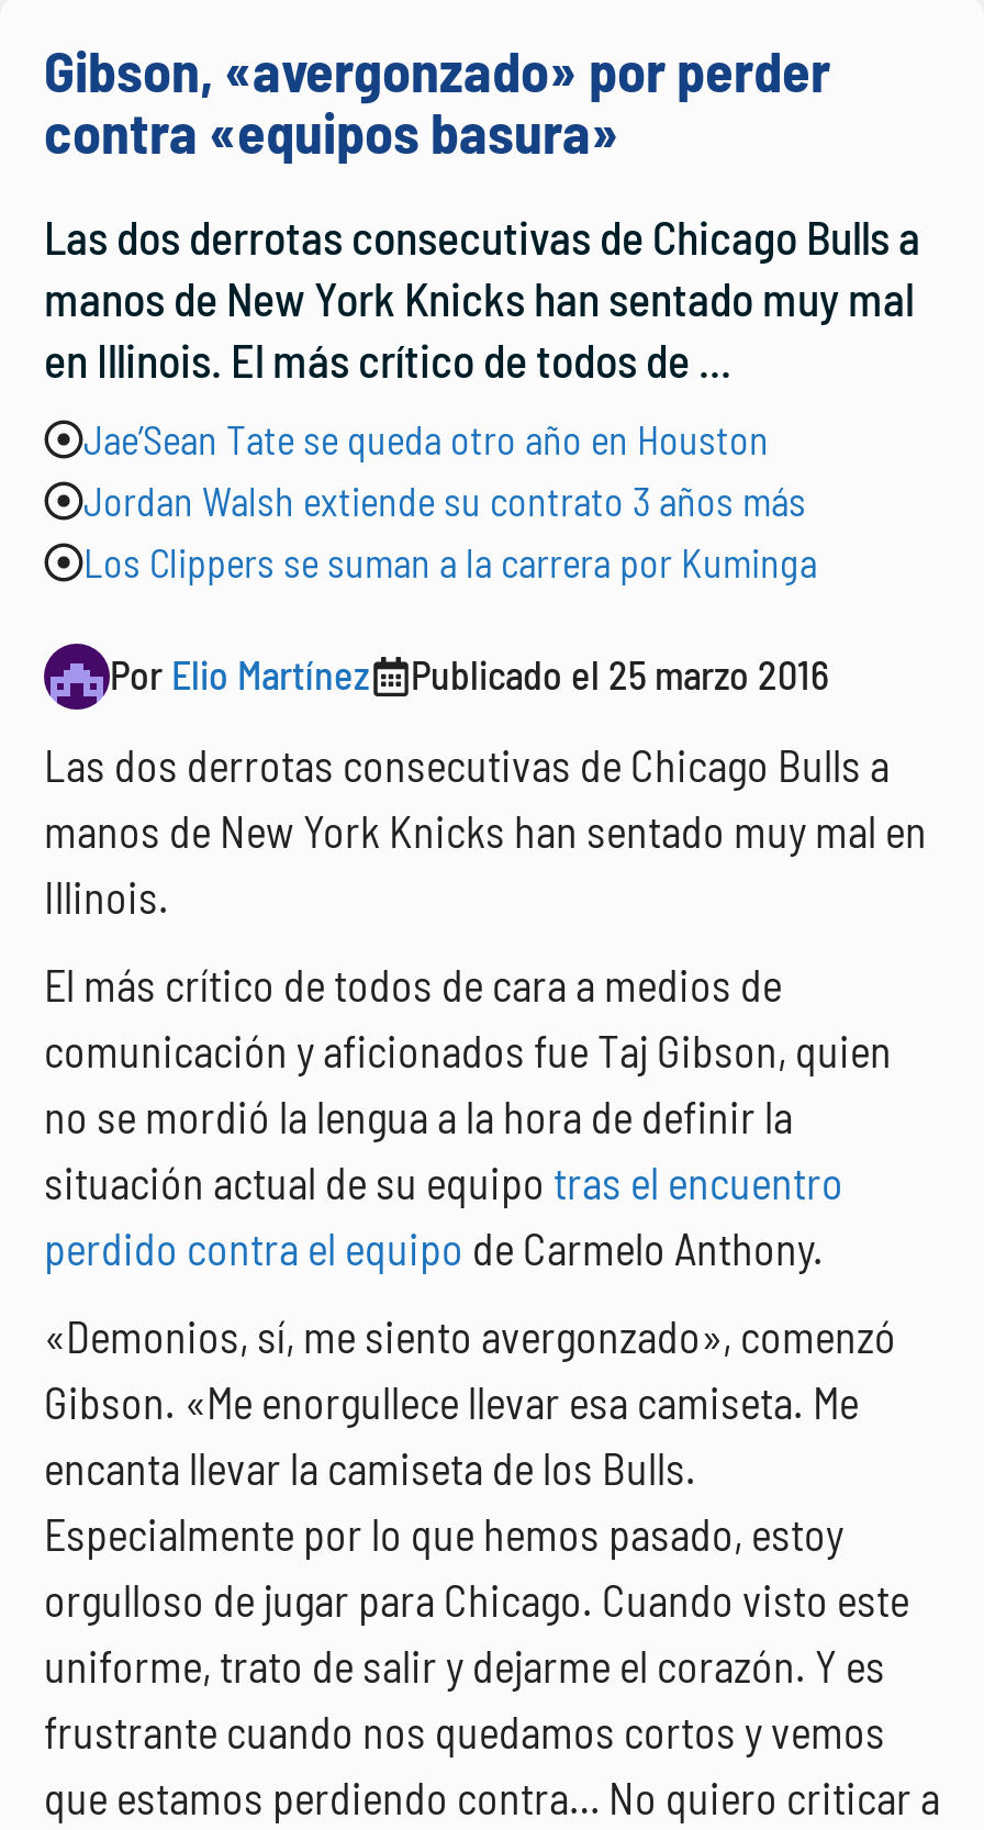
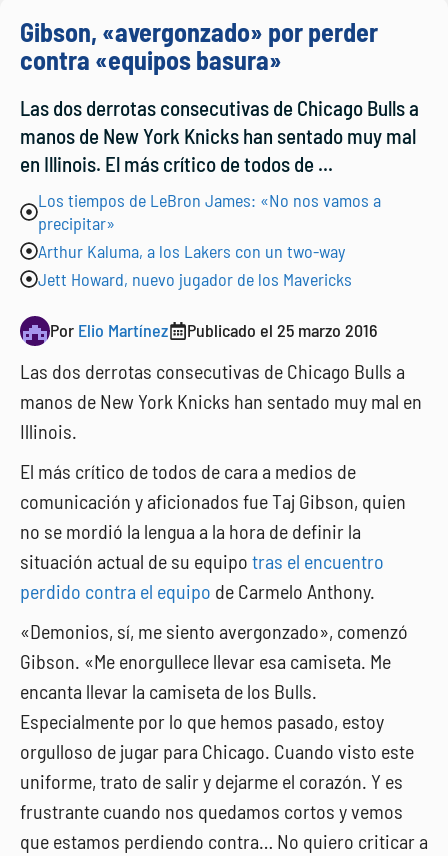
[83,414,817,585] Jae’Sean Tate se queda otro año en Houston | Jordan Walsh extiende su contrato 3 años más | Los Clippers se suman a la carrera por Kuminga -> [38,188,381,289] Los tiempos de LeBron James: «No nos vamos a | precipitar» | Arthur Kaluma, a los Lakers con un two-way | Jett Howard, nuevo jugador de los Mavericks

